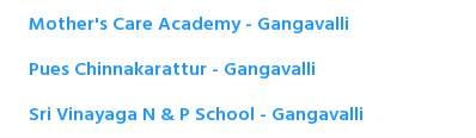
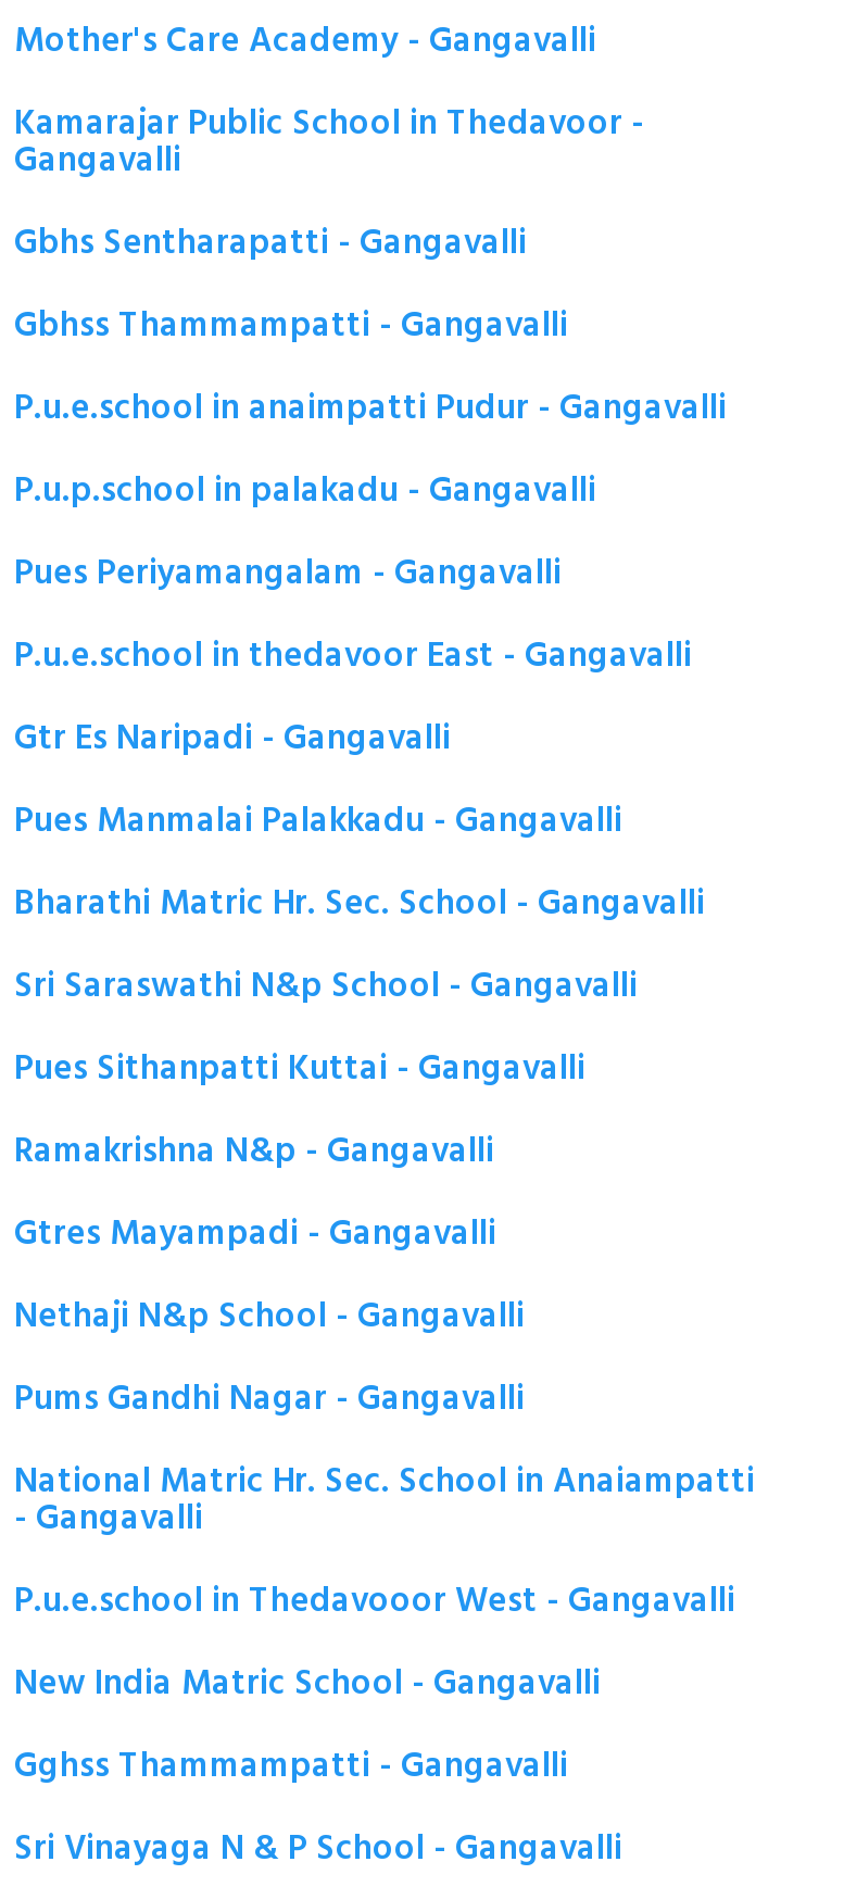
[29,54,316,85] Pues Chinnakarattur - Gangavalli -> [14,96,755,1795] Kamarajar Public School in Thedavoor - | Gangavalli | Gbhs Sentharapatti - Gangavalli | Gbhss Thammampatti - Gangavalli | P.u.e.school in anaimpatti Pudur - Gangavalli | P.u.p.school in palakadu - Gangavalli | Pues Periyamangalam - Gangavalli | P.u.e.school in thedavoor East - Gangavalli | Gtr Es Naripadi - Gangavalli | Pues Manmalai Palakkadu - Gangavalli | Bharathi Matric Hr. Sec. School - Gangavalli | Sri Saraswathi N&p School - Gangavalli | Pues Sithanpatti Kuttai - Gangavalli | Ramakrishna N&p - Gangavalli | Gtres Mayampadi - Gangavalli | Nethaji N&p School - Gangavalli | Pums Gandhi Nagar - Gangavalli | National Matric Hr. Sec. School in Anaiampatti | - Gangavalli | P.u.e.school in Thedavooor West - Gangavalli | New India Matric School - Gangavalli | Gghss Thammampatti - Gangavalli

